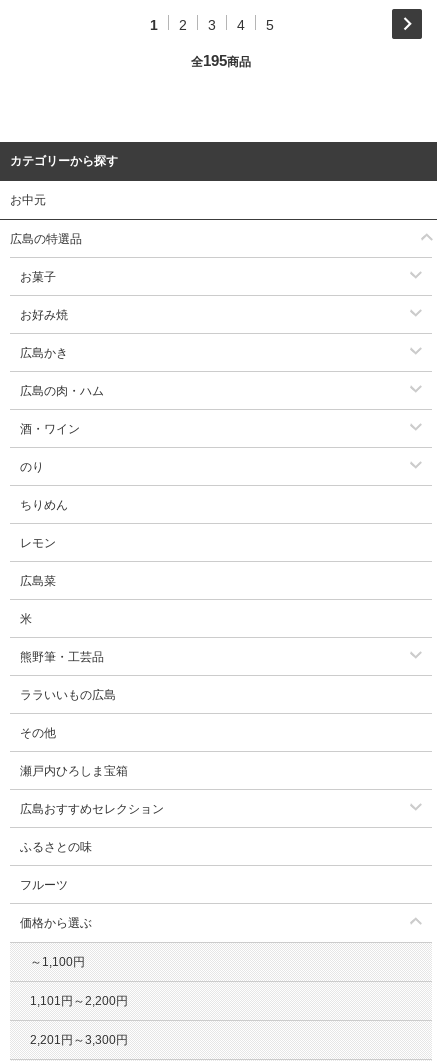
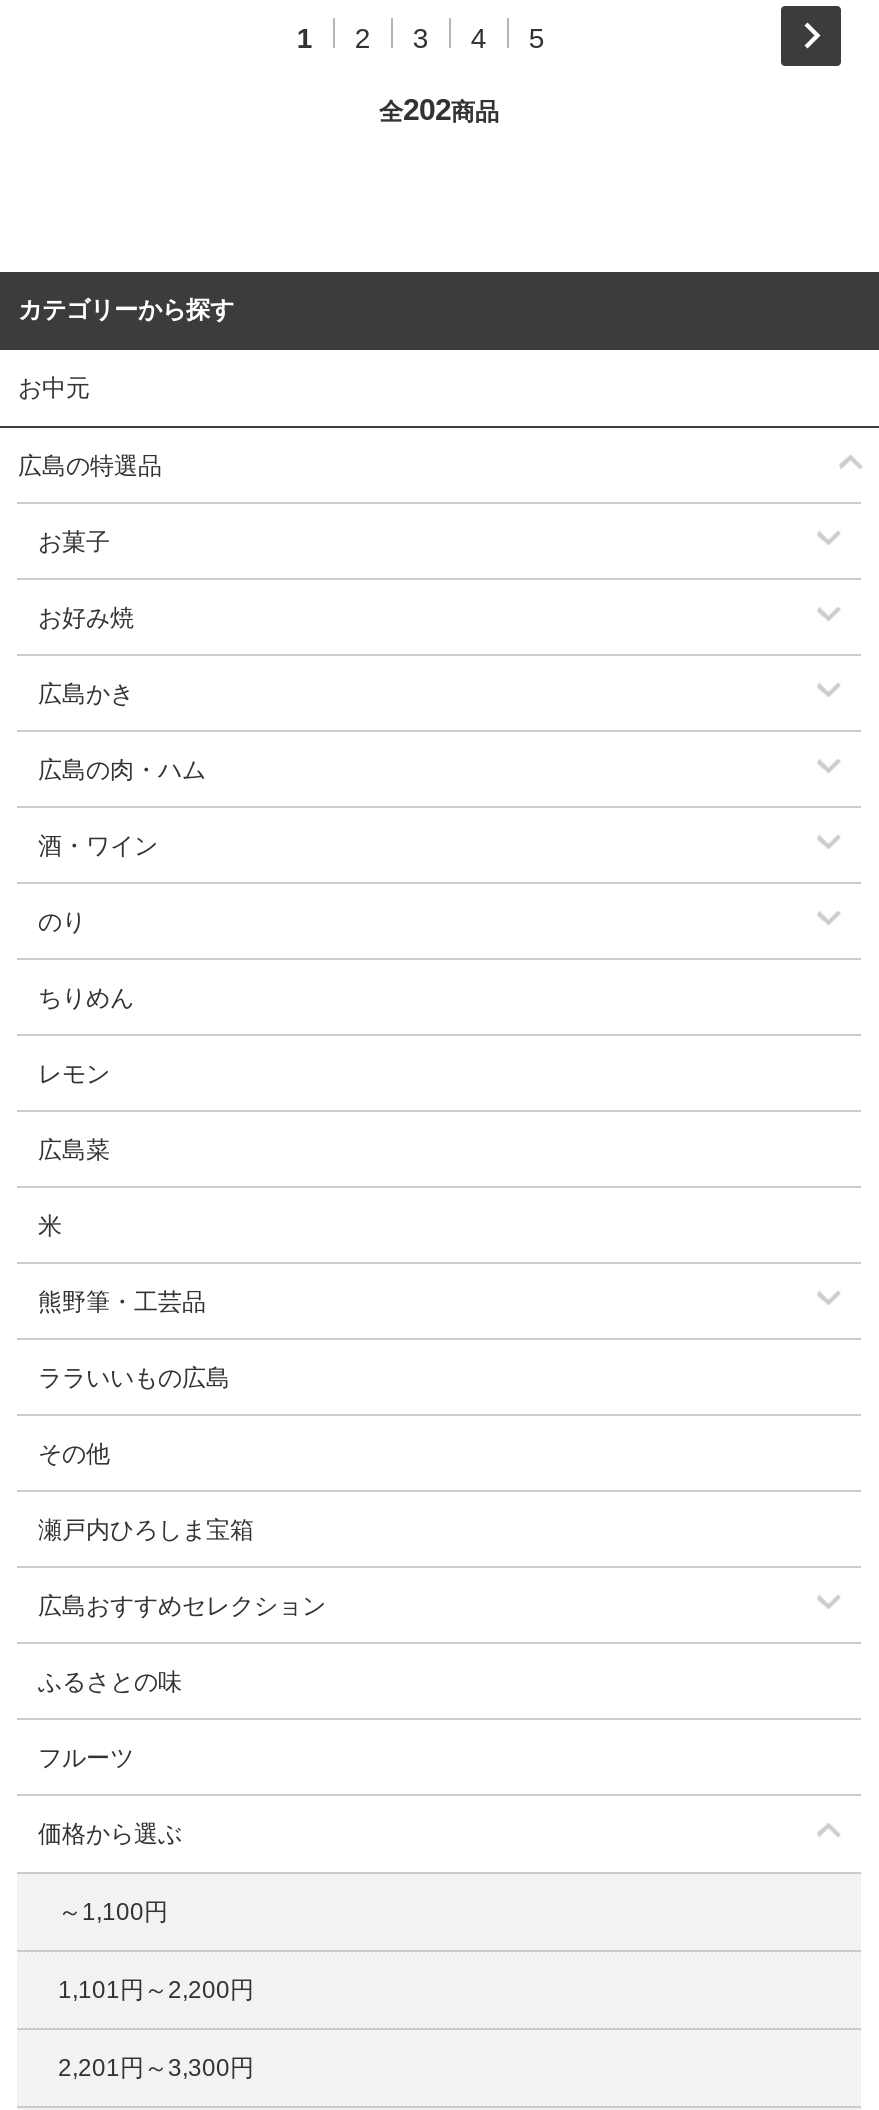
[191,52,251,69] 全195商品 -> [379,93,499,127] 全202商品

